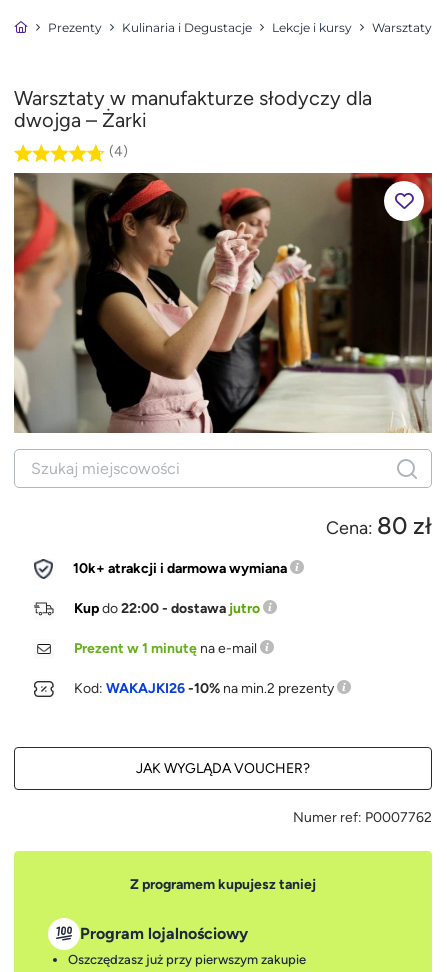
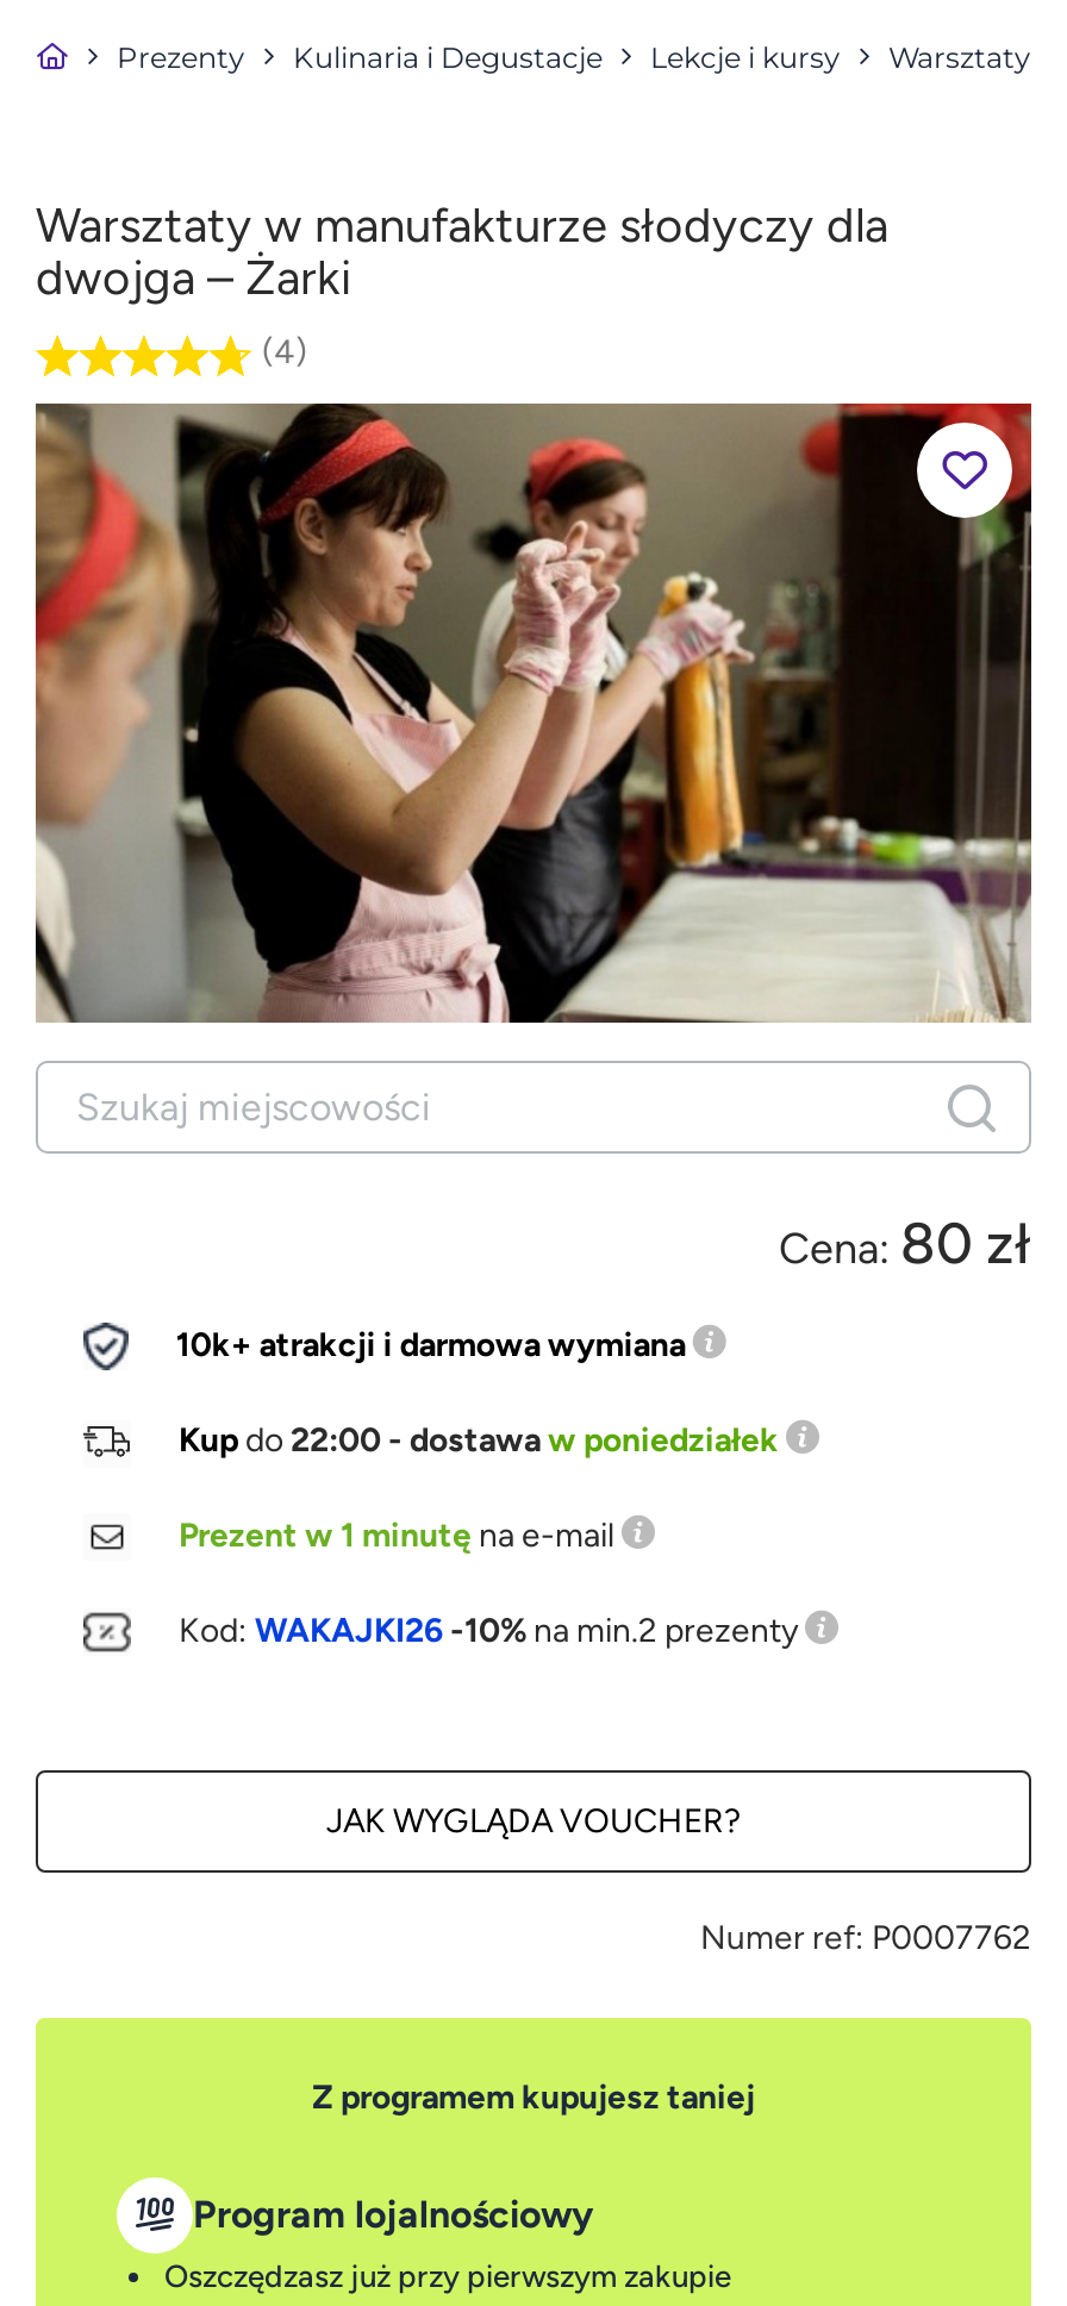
[74,600,260,617] Kup do 22:00 - dostawa jutro -> [179,1421,779,1461] Kup do 22:00 - dostawa w poniedziałek

